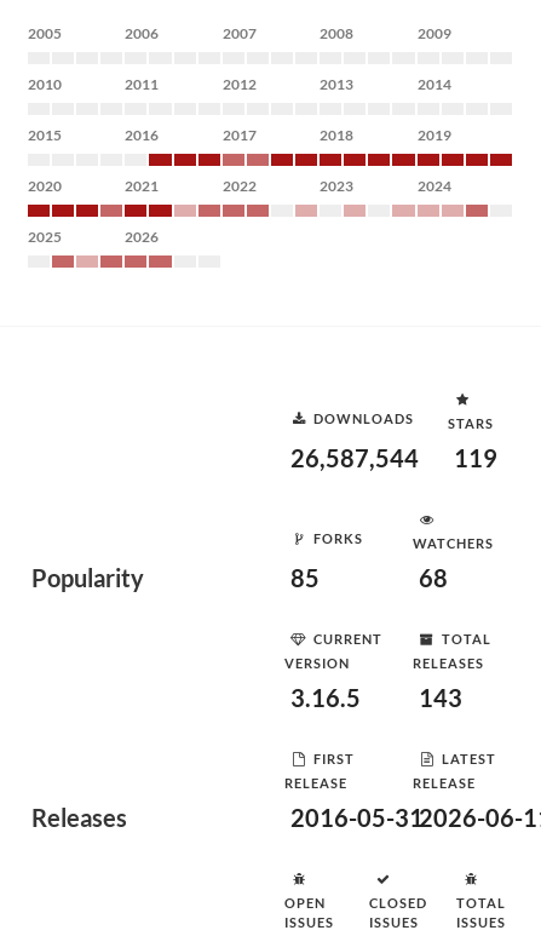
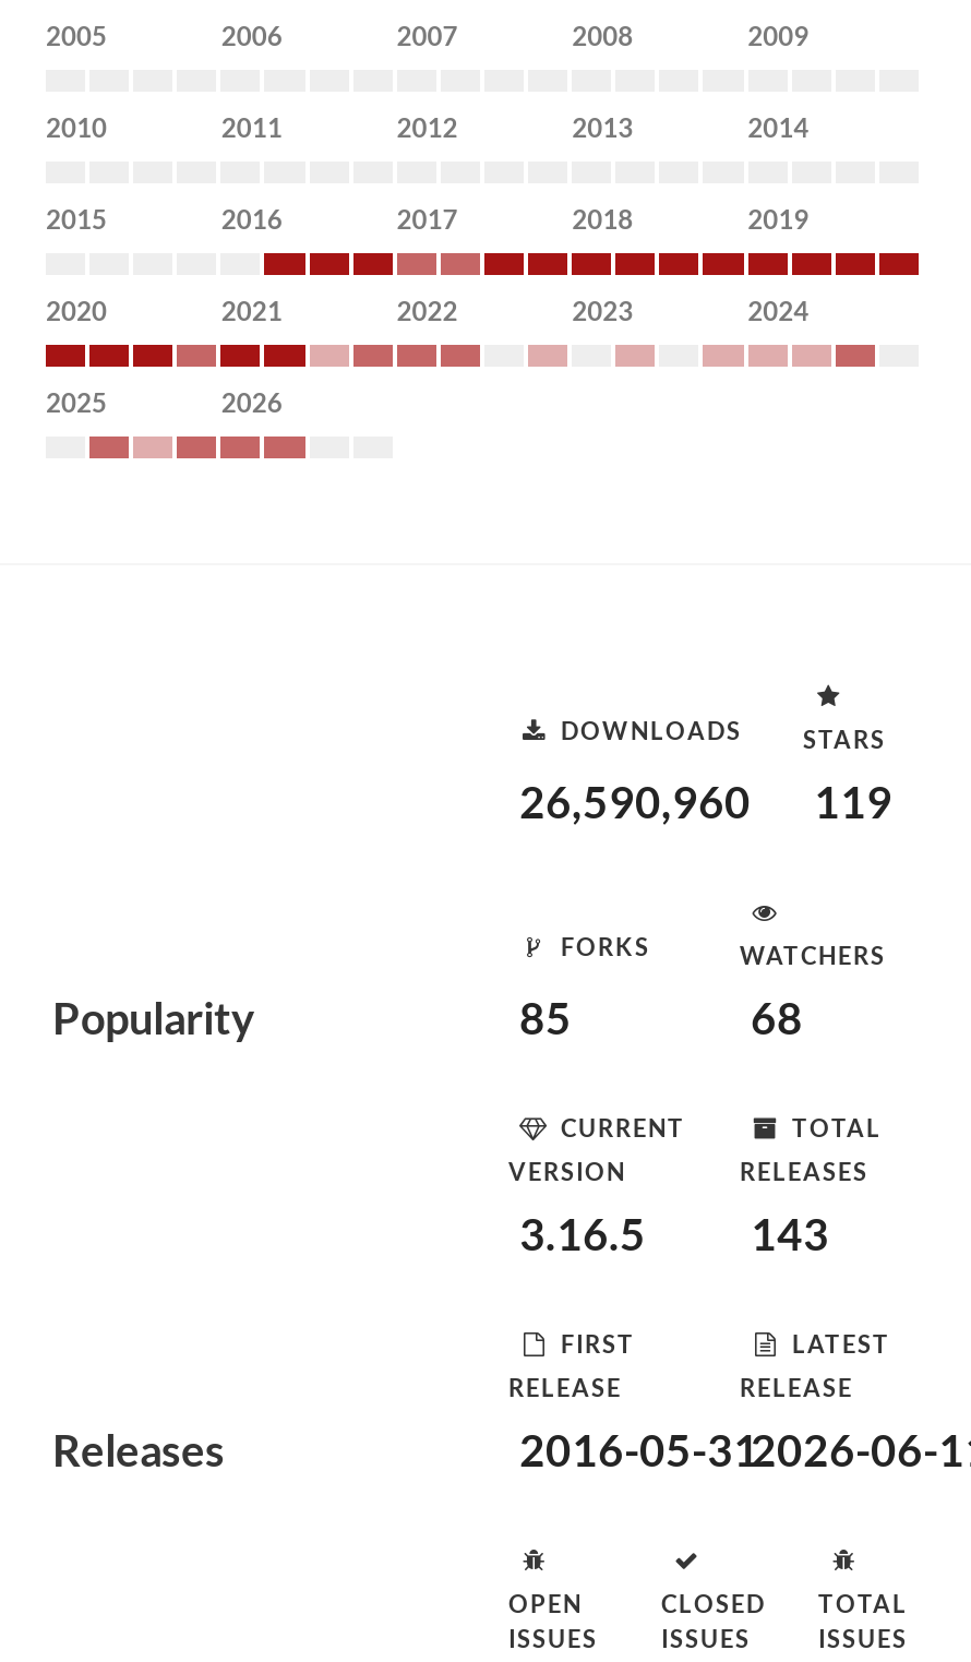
[290,443,497,472] 26,587,544 119 -> [519,775,892,827] 26,590,960 119

